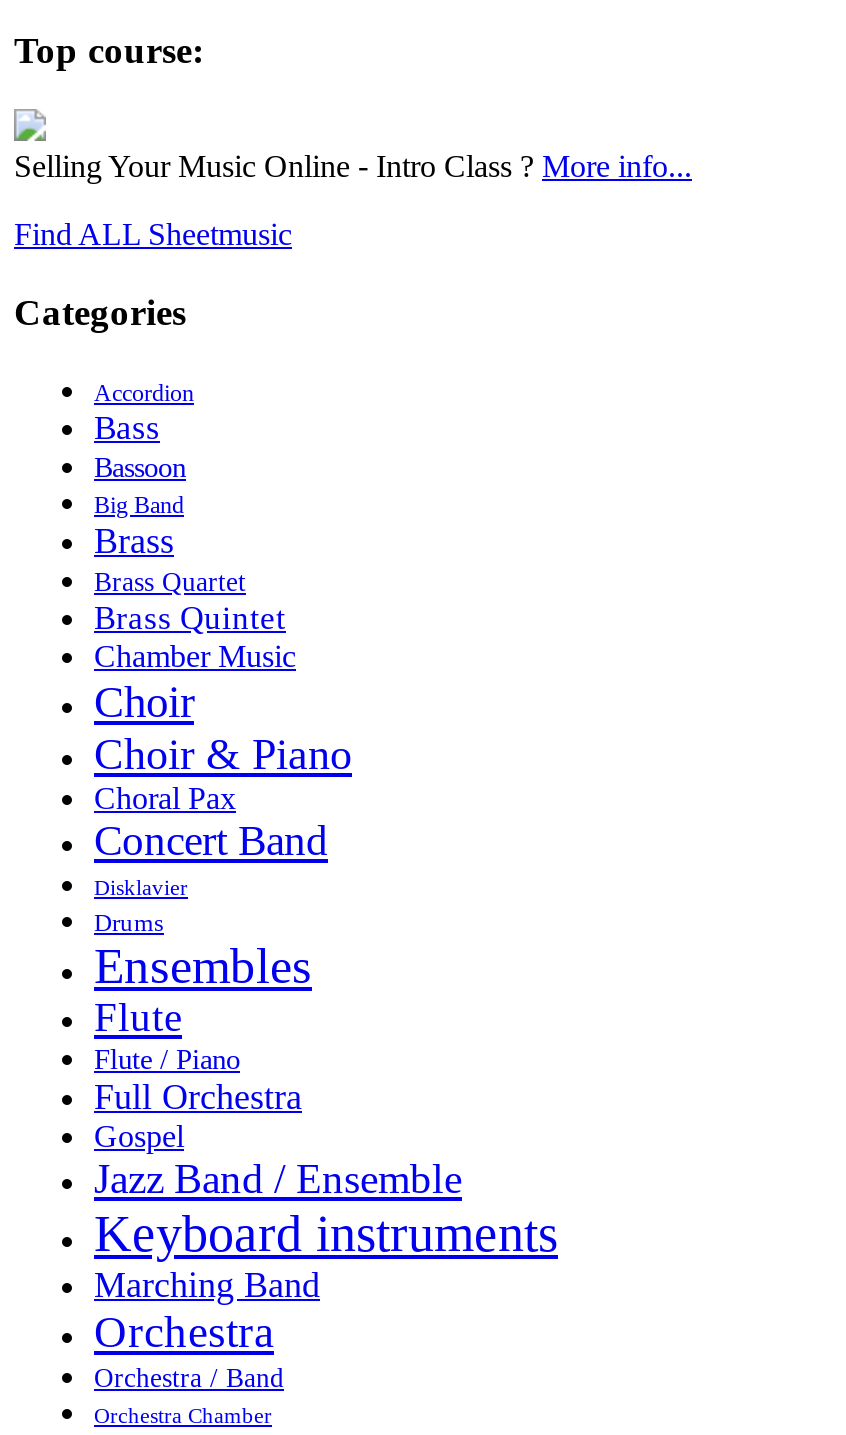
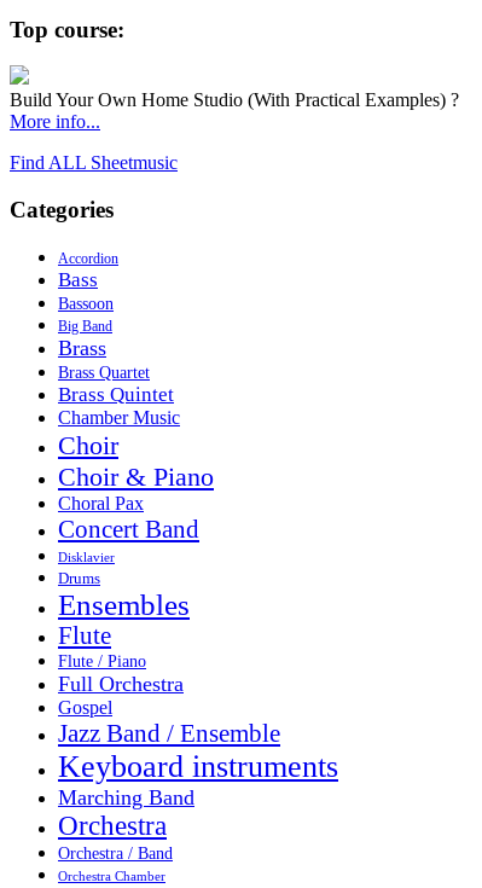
[14,150,692,184] Selling Your Music Online - Intro Class ? More info... -> [10,90,459,132] Build Your Own Home Studio (With Practical Examples) ? | More info...

